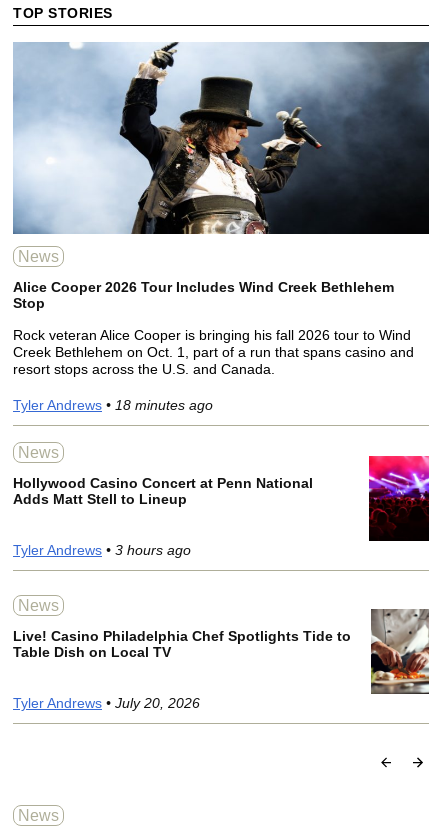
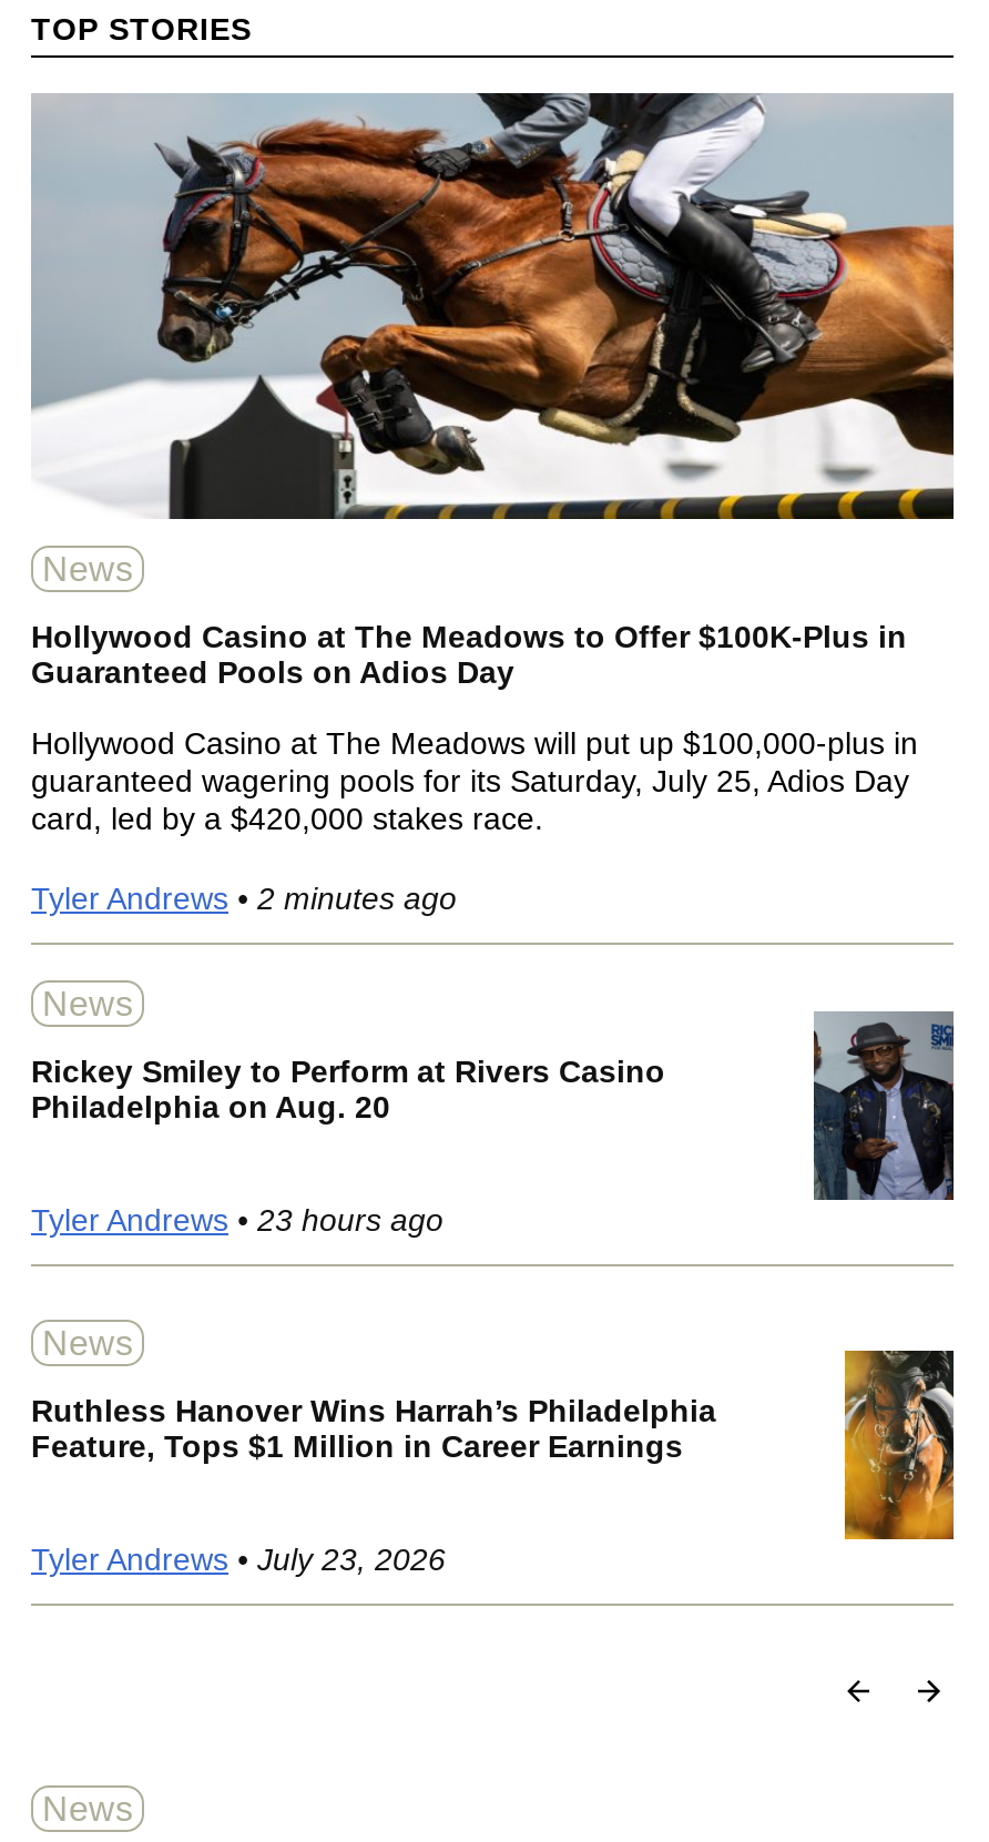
[12,42,430,235] [image] -> [31,91,956,521] [image]
[13,279,394,311] Alice Cooper 2026 Tour Includes Wind Creek Bethlehem | Stop -> [31,619,907,690] Hollywood Casino at The Meadows to Offer $100K-Plus in | Guaranteed Pools on Adios Day
[13,327,414,377] Rock veteran Alice Cooper is bringing his fall 2026 tour to Wind | Creek Bethlehem on Oct. 1, part of a run that spans casino and | resort stops across the U.S. and Canada. -> [31,725,918,836] Hollywood Casino at The Meadows will put up $100,000-plus in | guaranteed wagering pools for its Saturday, July 25, Adios Day | card, led by a $420,000 stakes race.
[13,397,213,413] Tyler Andrews • 18 minutes ago -> [31,881,457,916] Tyler Andrews • 2 minutes ago
[366,455,430,542] [image] -> [812,1009,956,1202] [image]
[13,475,313,507] Hollywood Casino Concert at Penn National | Adds Matt Stell to Lineup -> [31,1054,665,1124] Rickey Smiley to Perform at Rivers Casino | Philadelphia on Aug. 20
[13,542,191,558] Tyler Andrews • 3 hours ago -> [31,1202,443,1238] Tyler Andrews • 23 hours ago
[370,608,430,695] [image] -> [825,1351,956,1541] [image]
[13,628,351,660] Live! Casino Philadelphia Chef Spotlights Tide to | Table Dish on Local TV -> [31,1393,716,1464] Ruthless Hanover Wins Harrah’s Philadelphia | Feature, Tops $1 Million in Career Earnings
[13,695,200,711] Tyler Andrews • July 20, 2026 -> [31,1541,446,1577] Tyler Andrews • July 23, 2026

